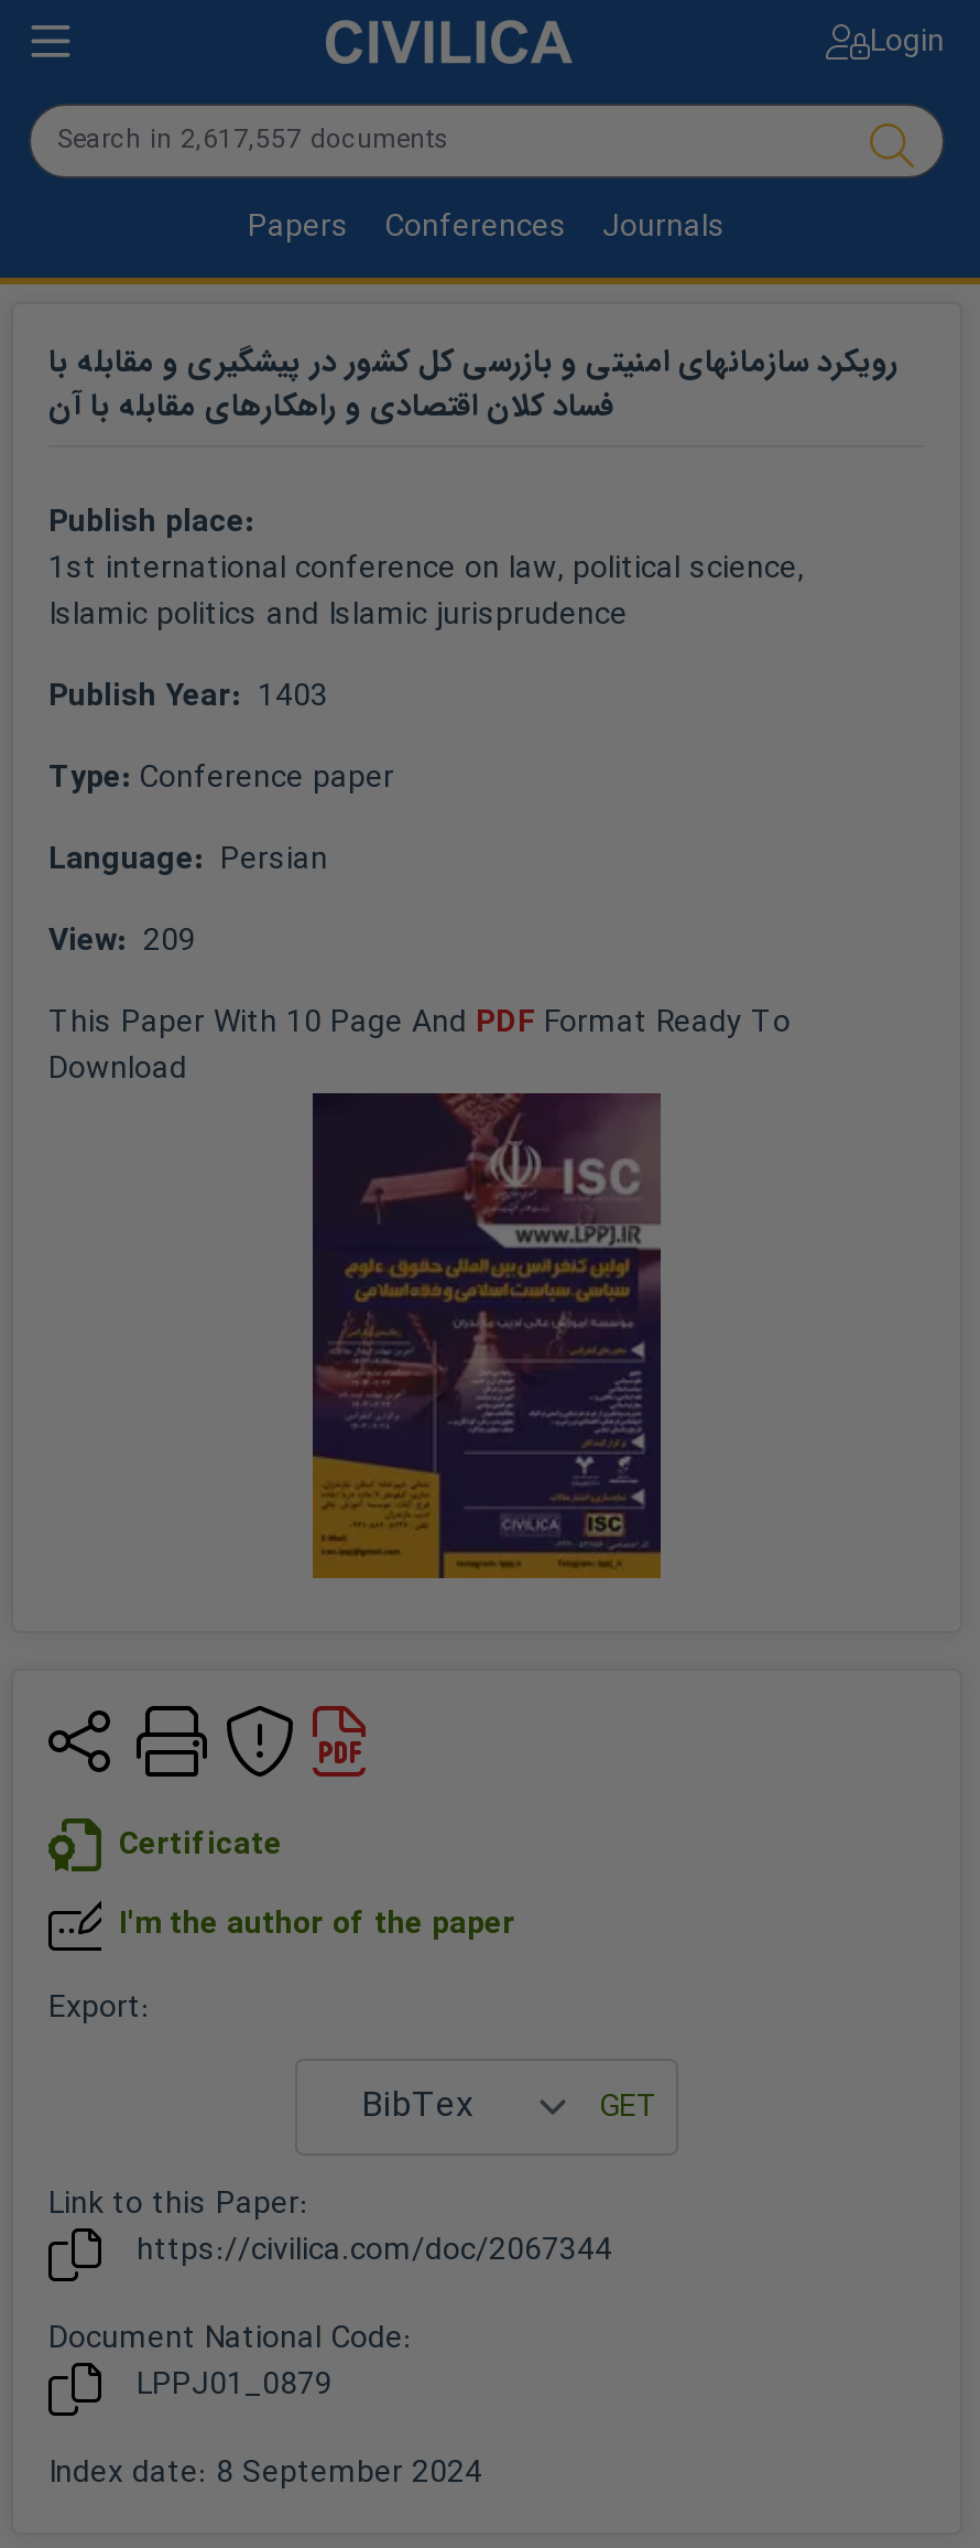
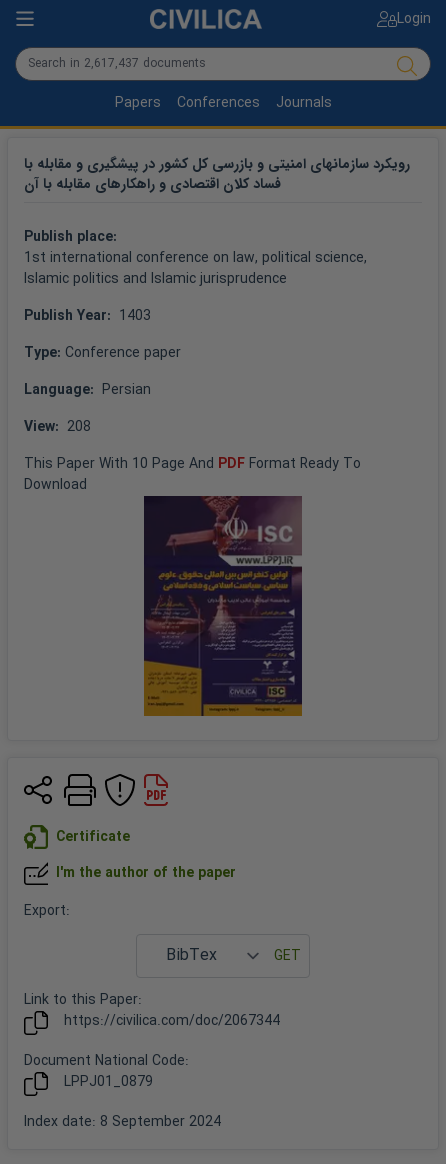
[48,917,196,965] View: 209 -> [24,416,91,438] View: 208

